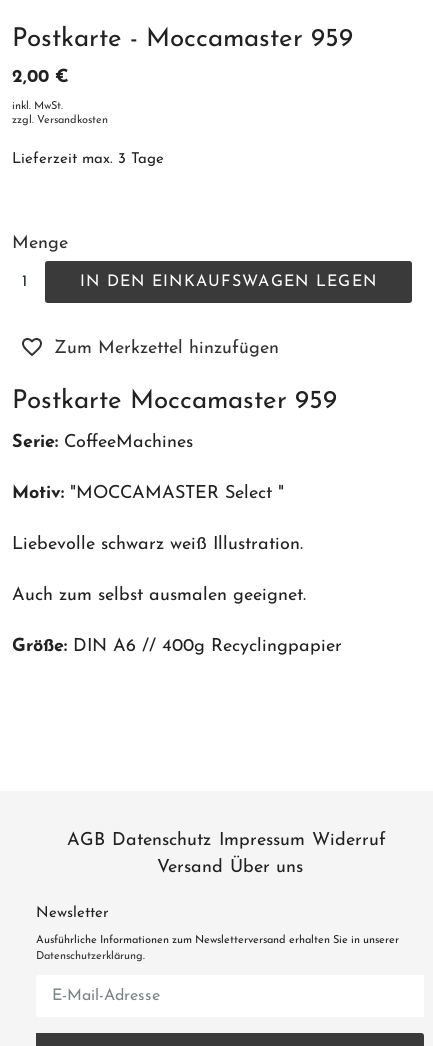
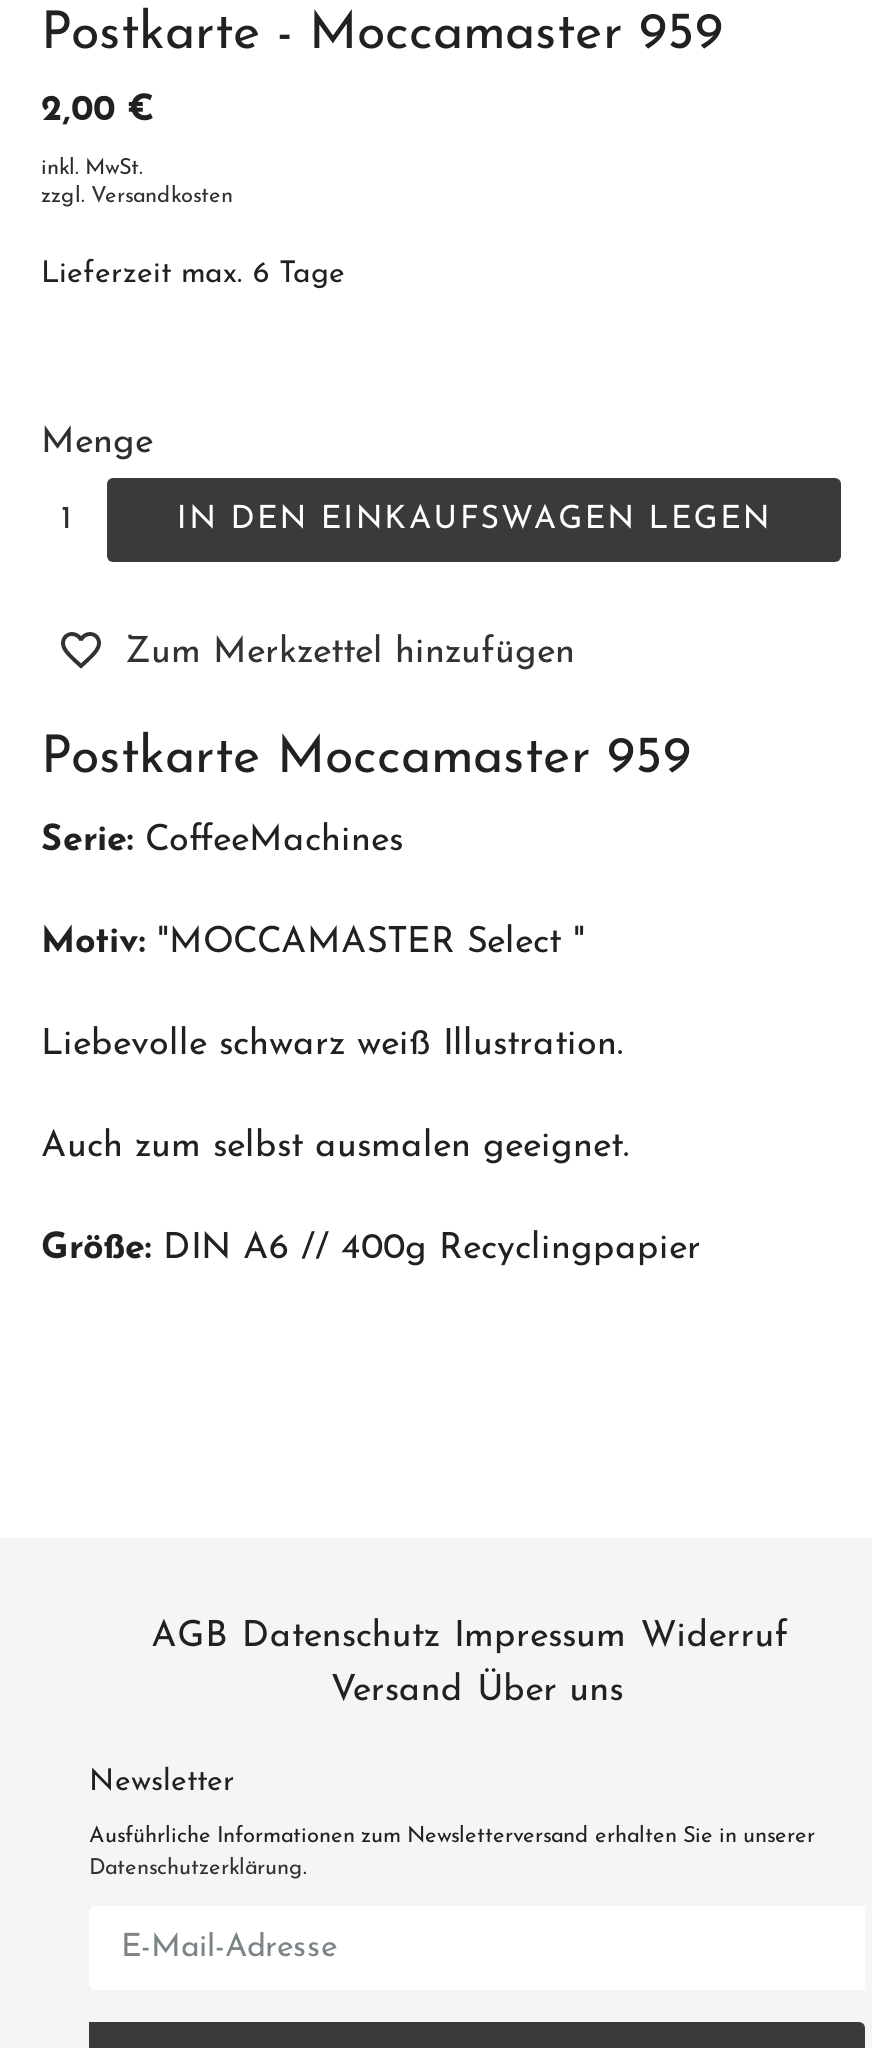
[12,152,164,167] Lieferzeit max. 3 Tage -> [41,260,345,290] Lieferzeit max. 6 Tage

